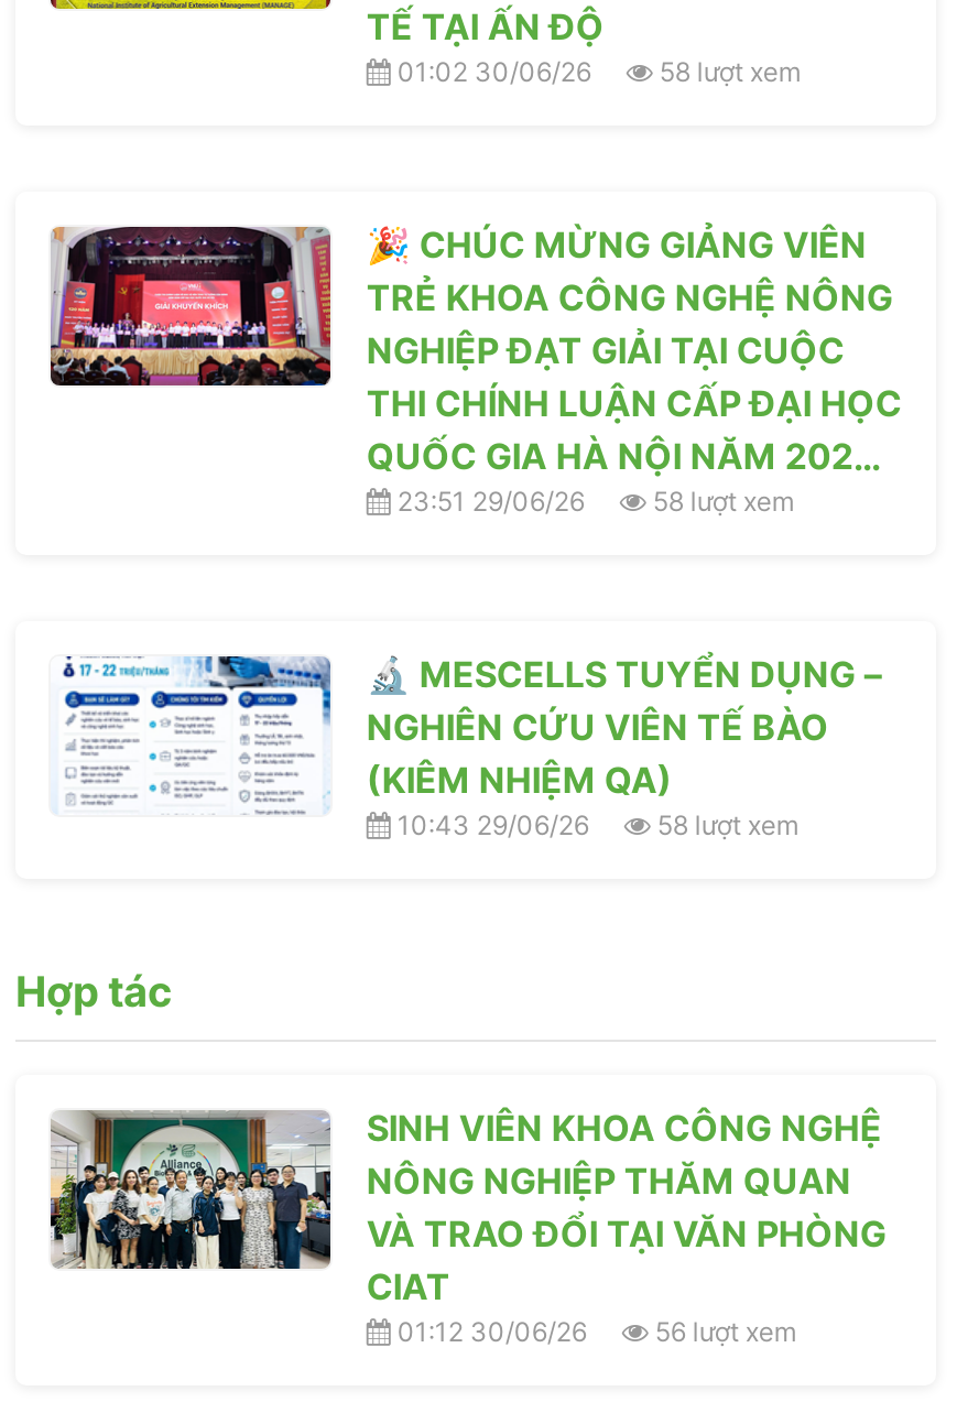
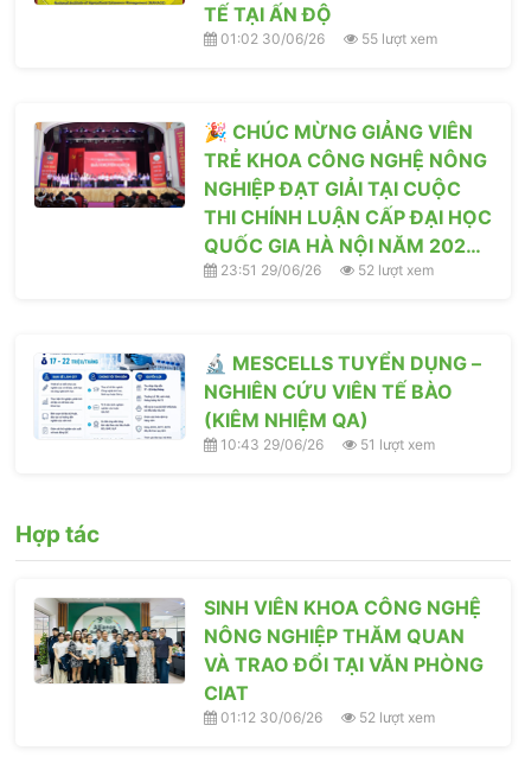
[391,56,800,89] 01:02 30/06/26 58 lượt xem -> [217,30,438,48] 01:02 30/06/26 55 lượt xem
[646,485,794,518] 58 lượt xem -> [355,261,434,279] 52 lượt xem
[391,809,798,842] 10:43 29/06/26 58 lượt xem -> [217,436,435,454] 10:43 29/06/26 51 lượt xem
[391,1316,796,1349] 01:12 30/06/26 56 lượt xem -> [217,709,435,727] 01:12 30/06/26 52 lượt xem

